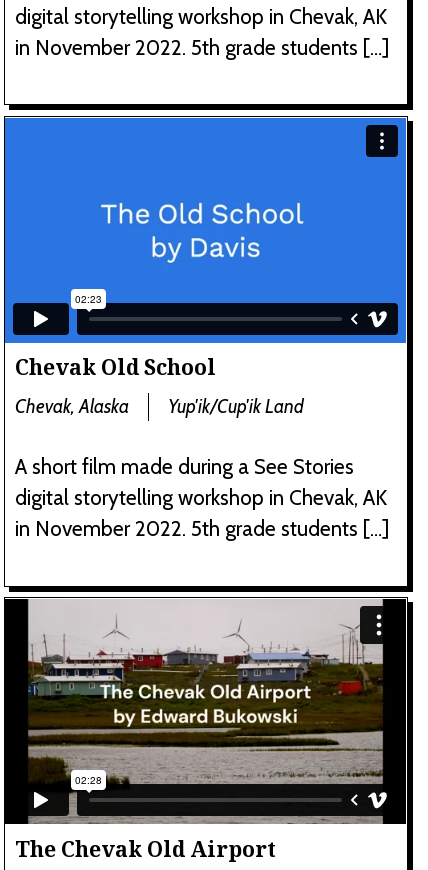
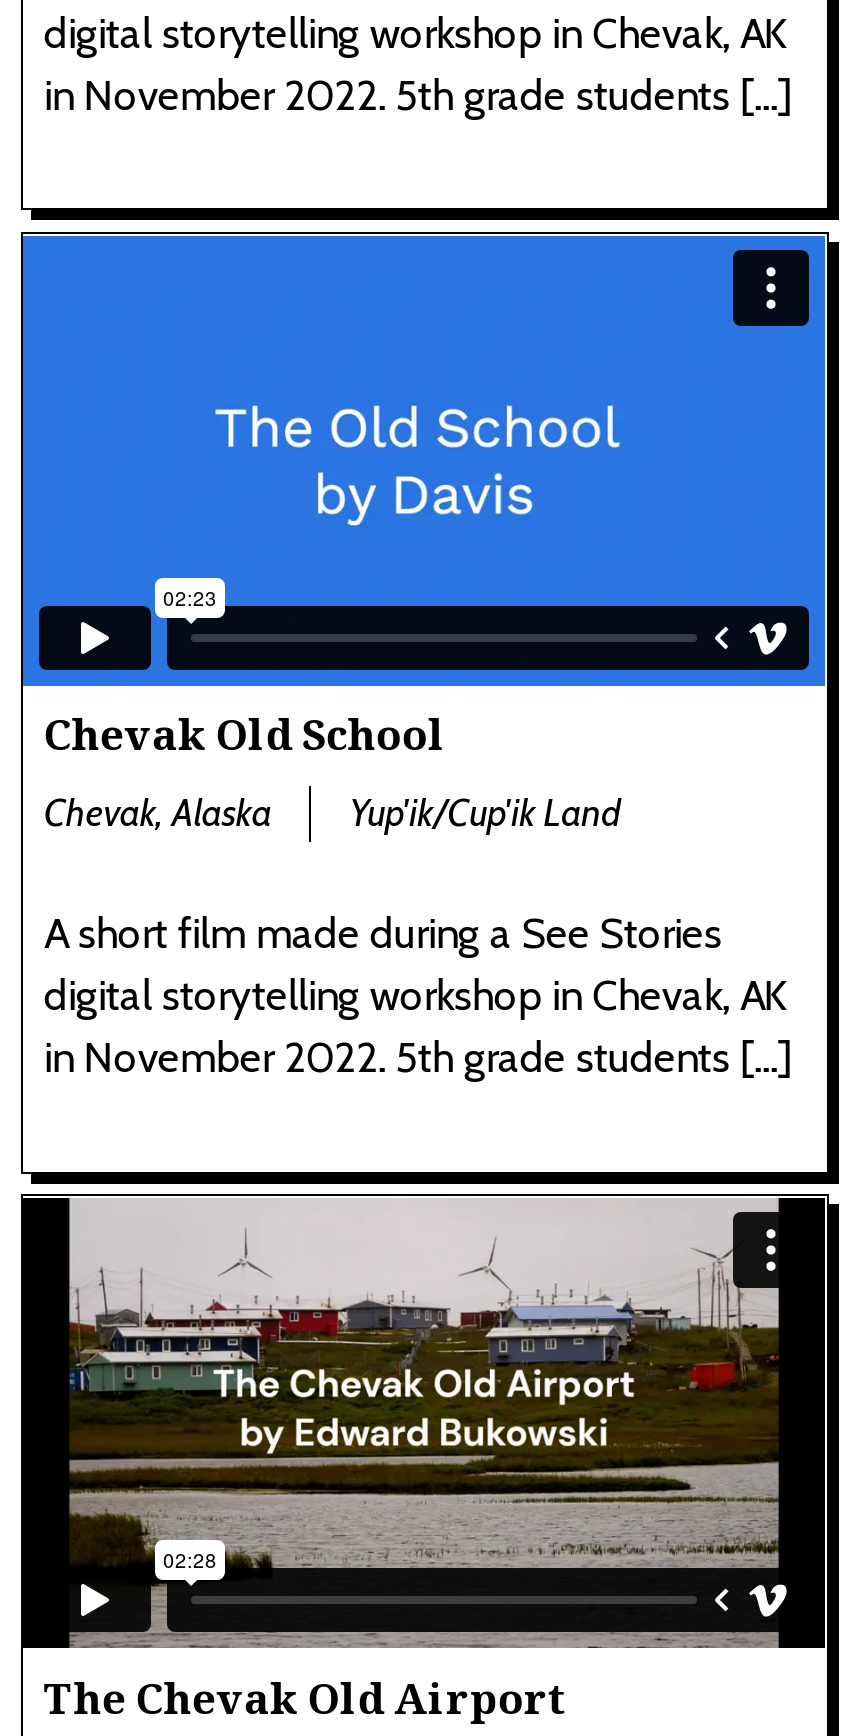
[360,125,398,163] [image] -> [731,248,811,328] [image]

